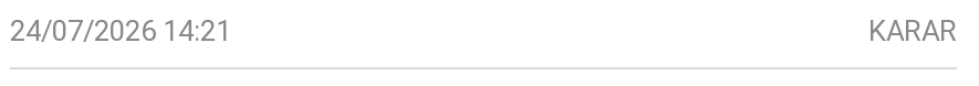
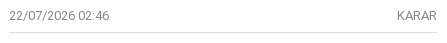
[10,14,231,47] 24/07/2026 14:21 -> [9,8,109,23] 22/07/2026 02:46

